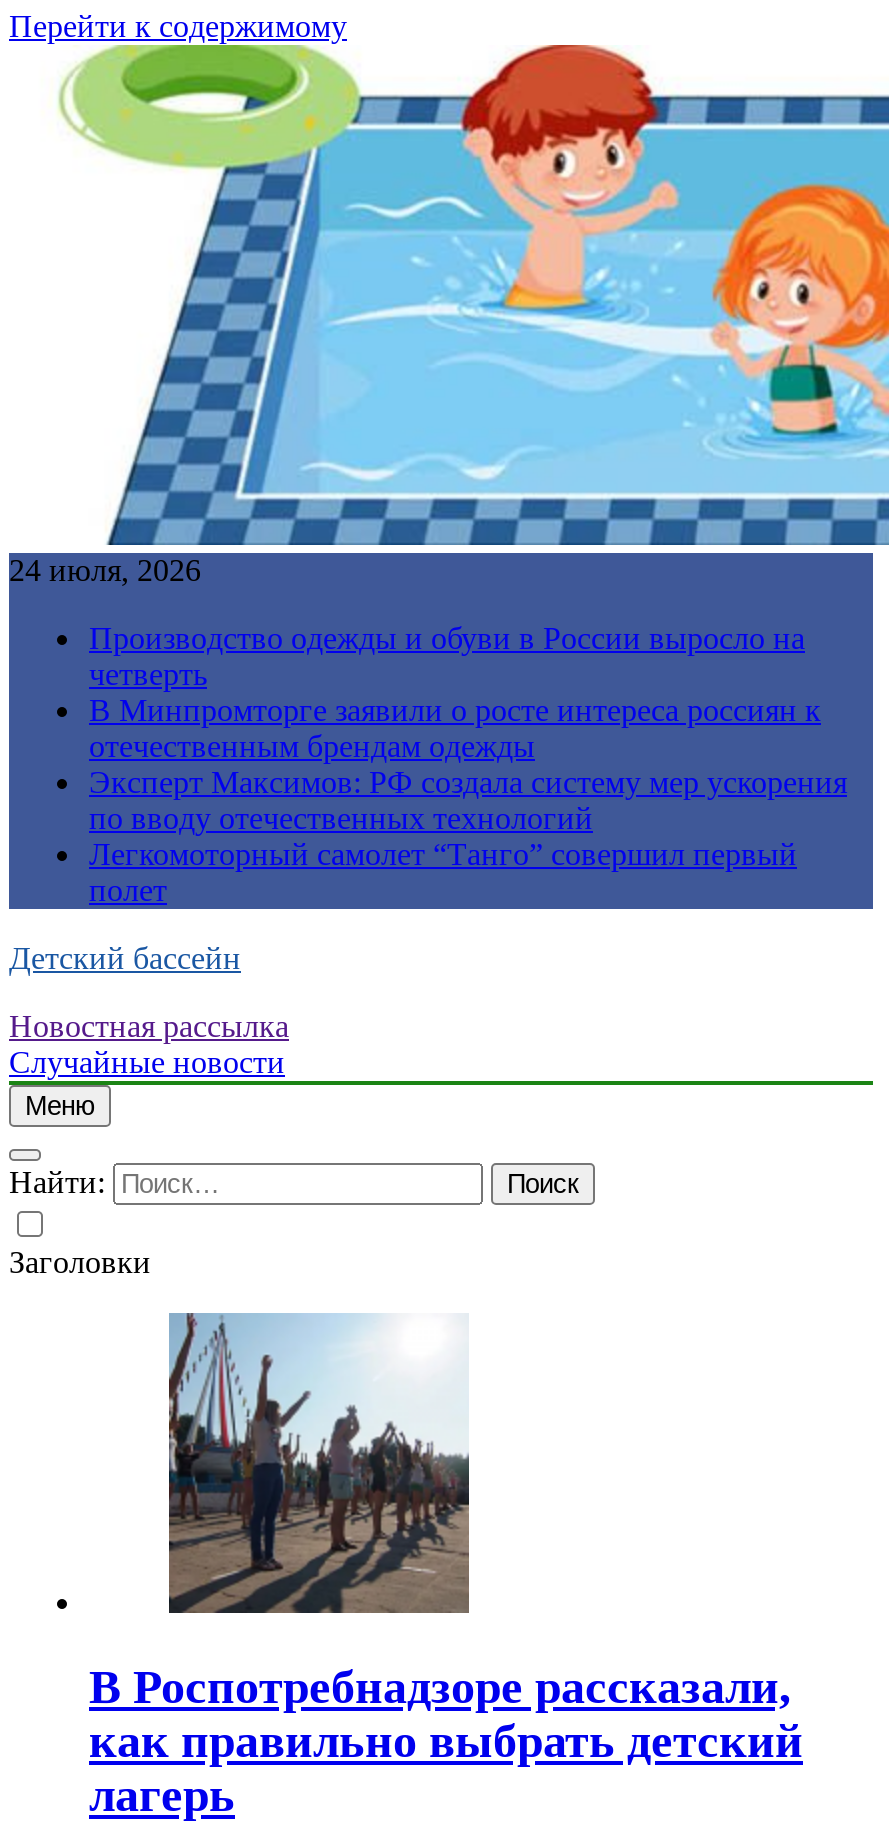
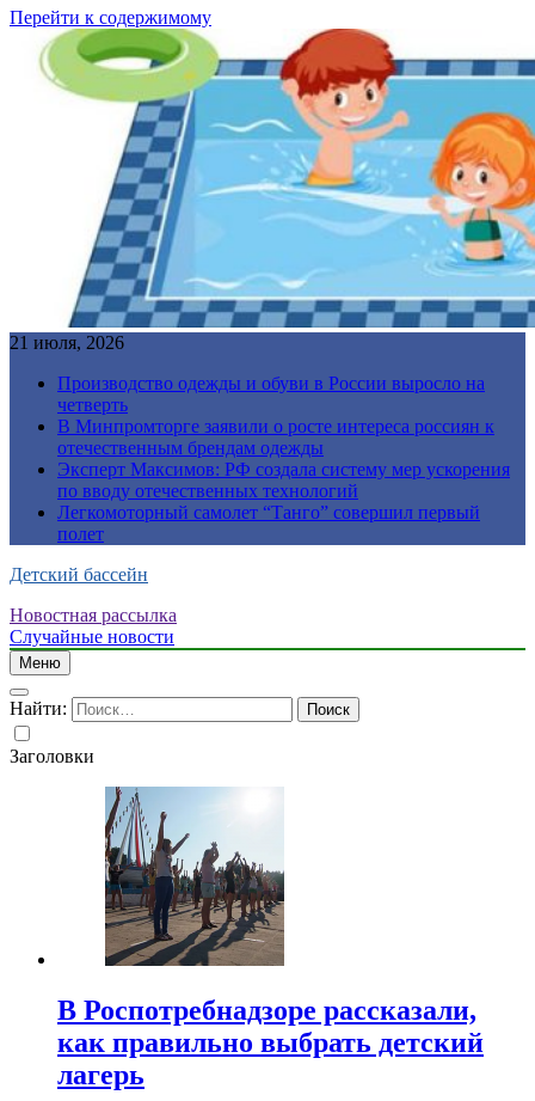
[9,553,201,587] 24 июля, 2026 -> [10,332,124,353] 21 июля, 2026

